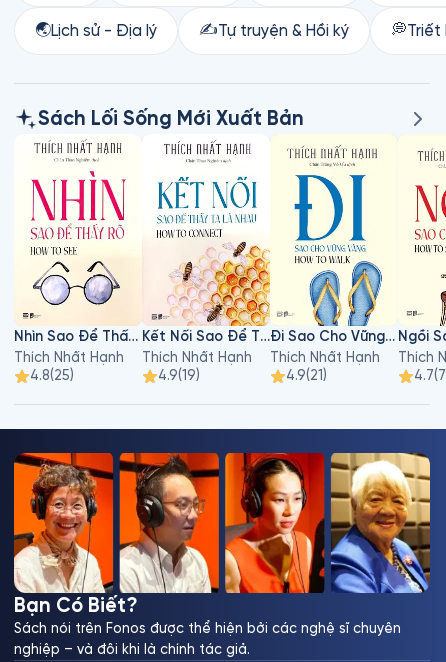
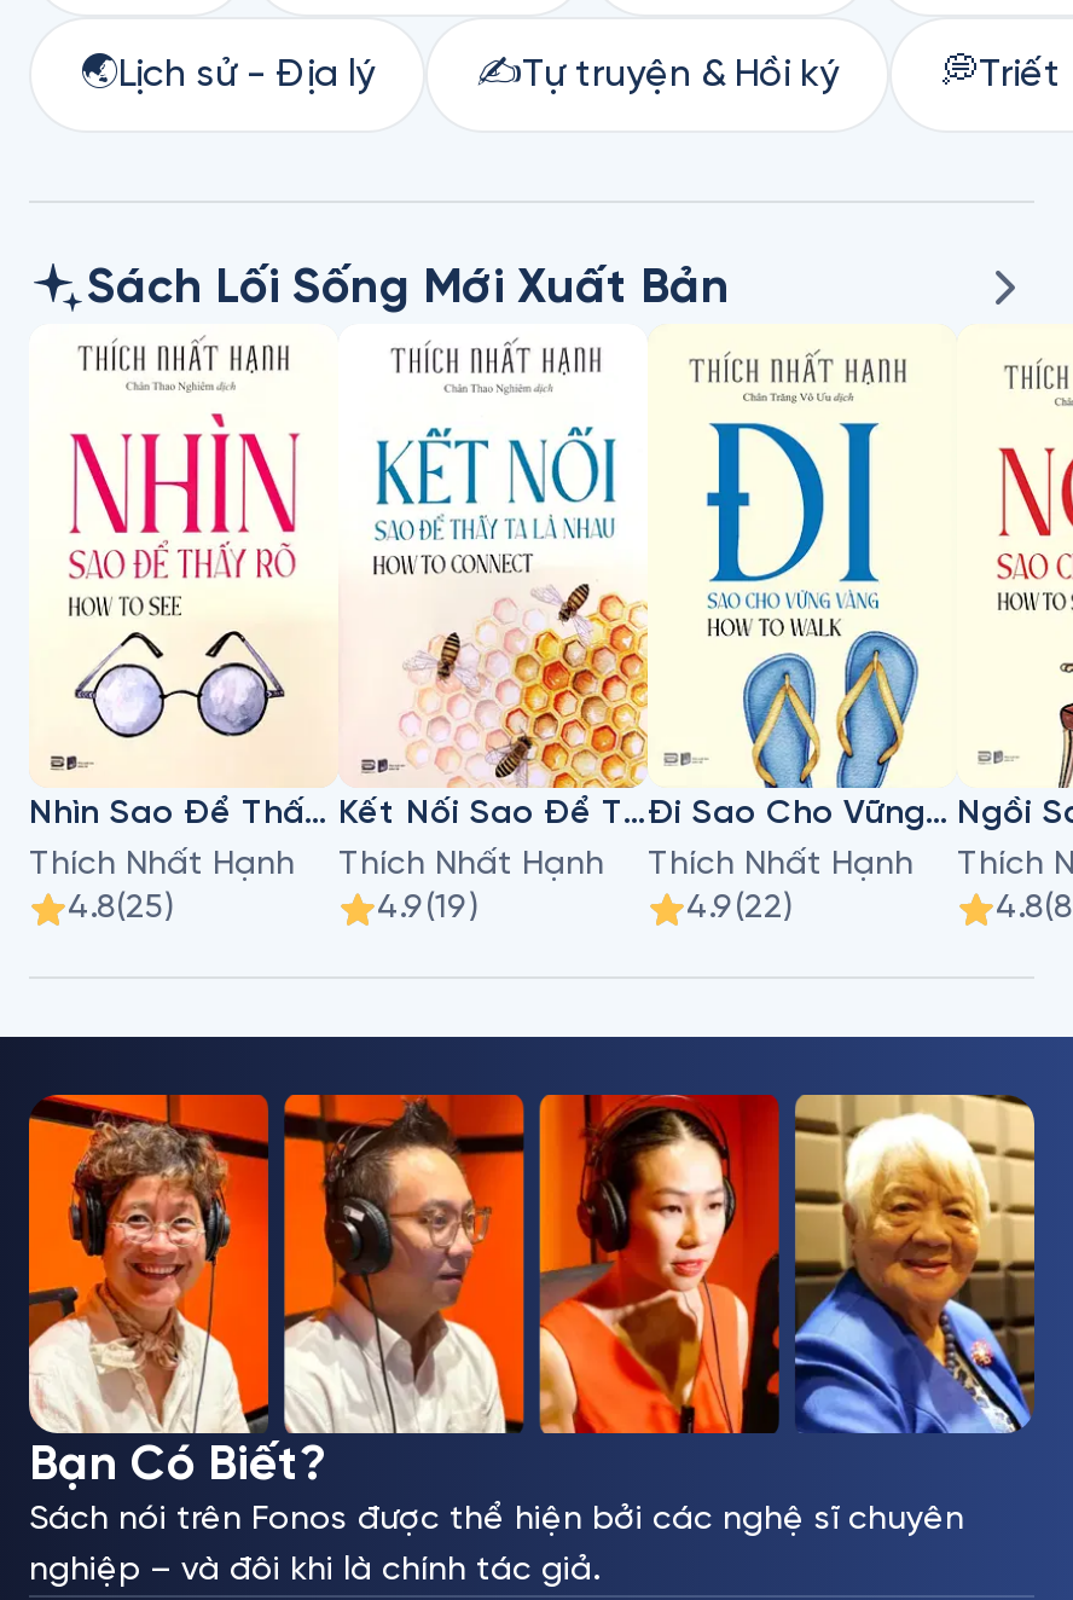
[286,368,327,383] 4.9(21) -> [686,889,793,926] 4.9(22)
[414,368,446,383] 4.7(7 -> [996,889,1073,926] 4.8(8

